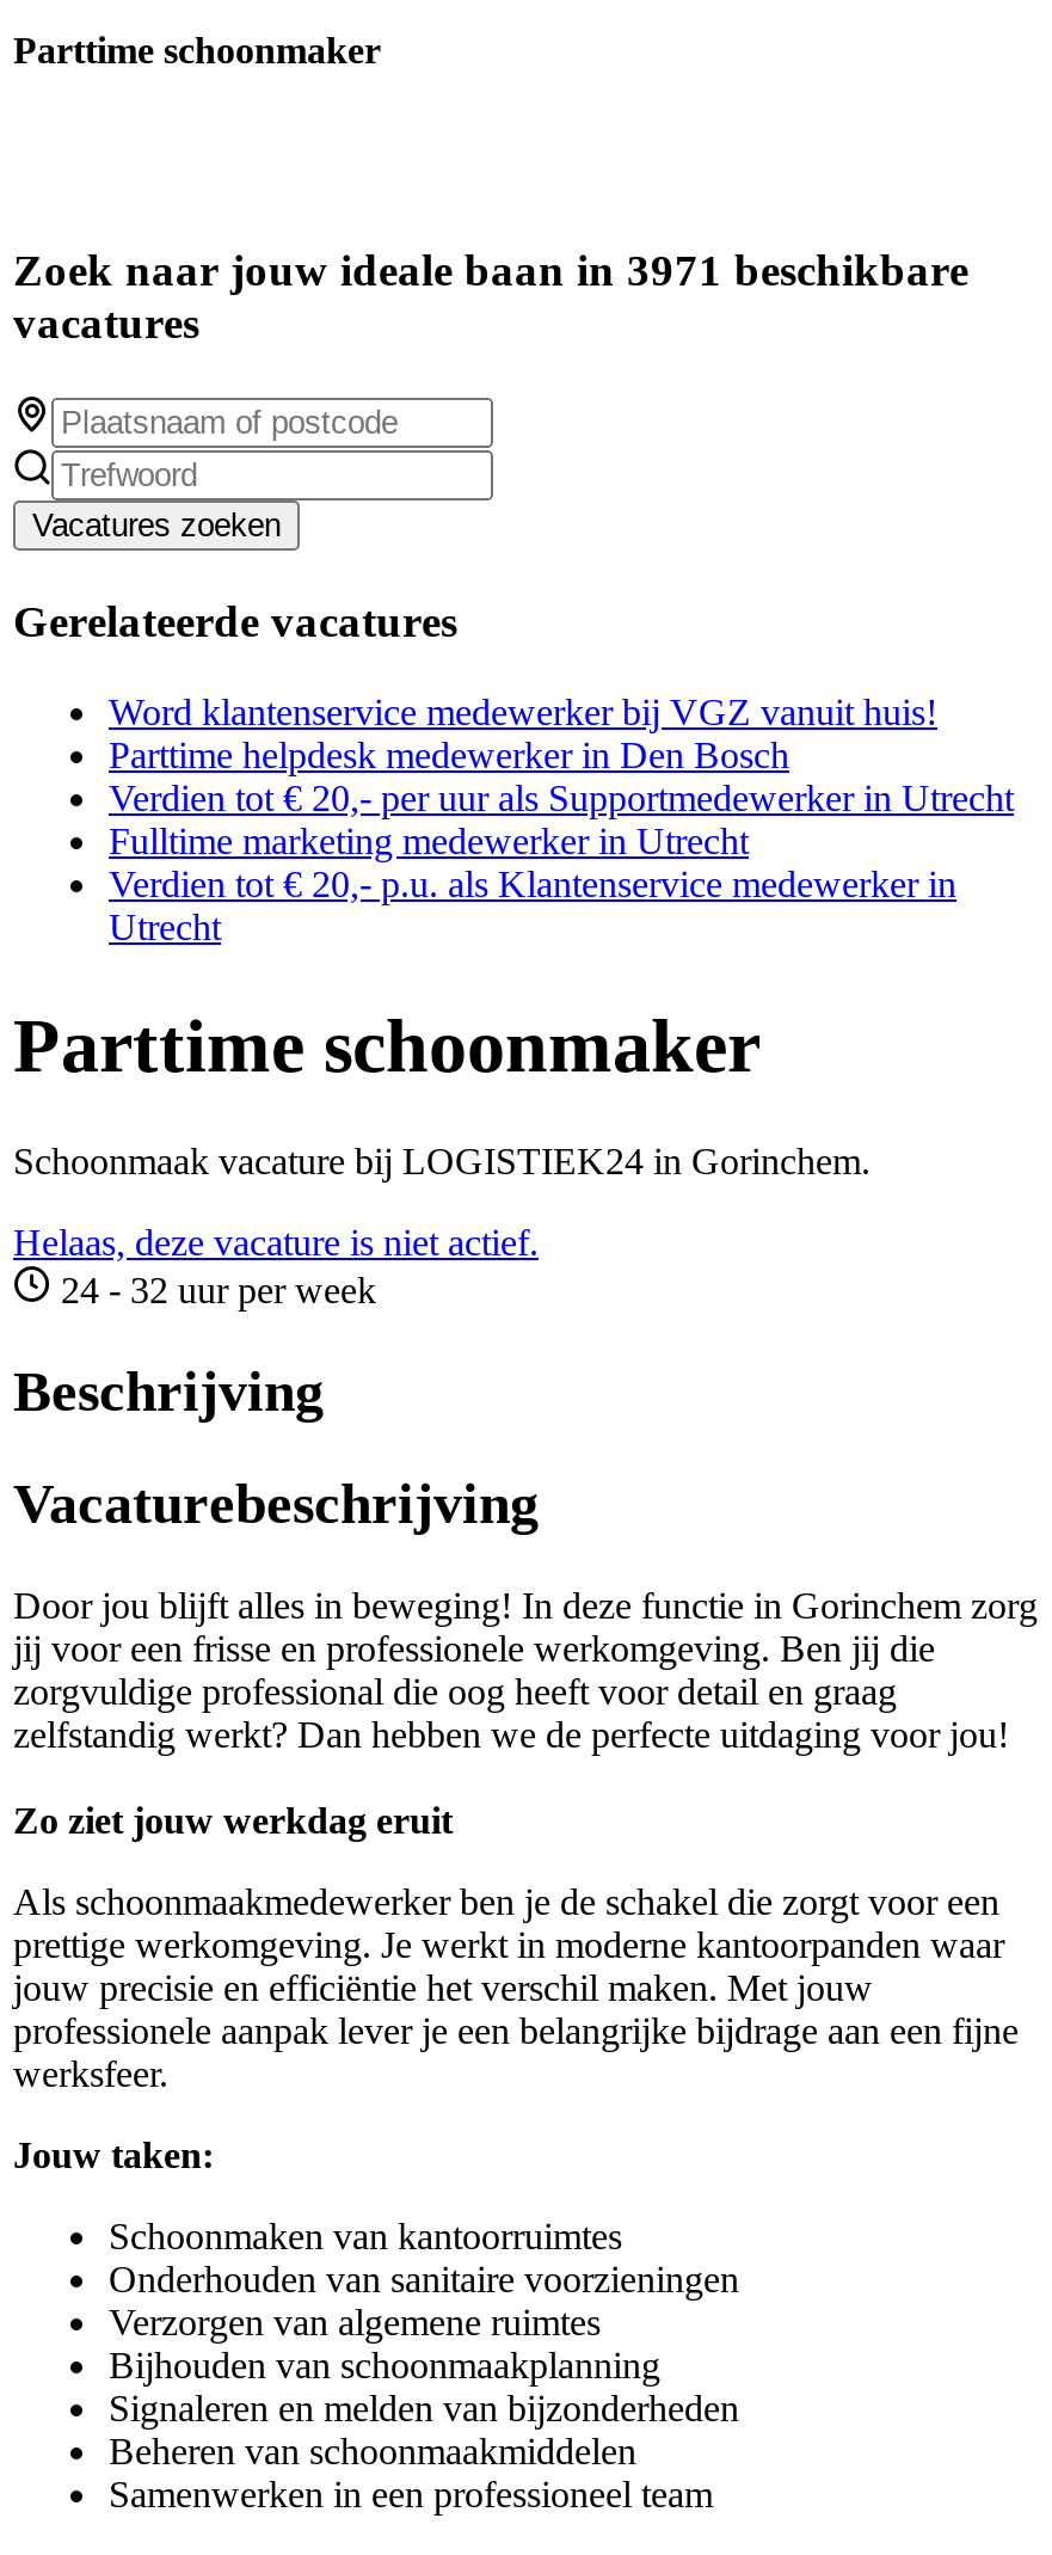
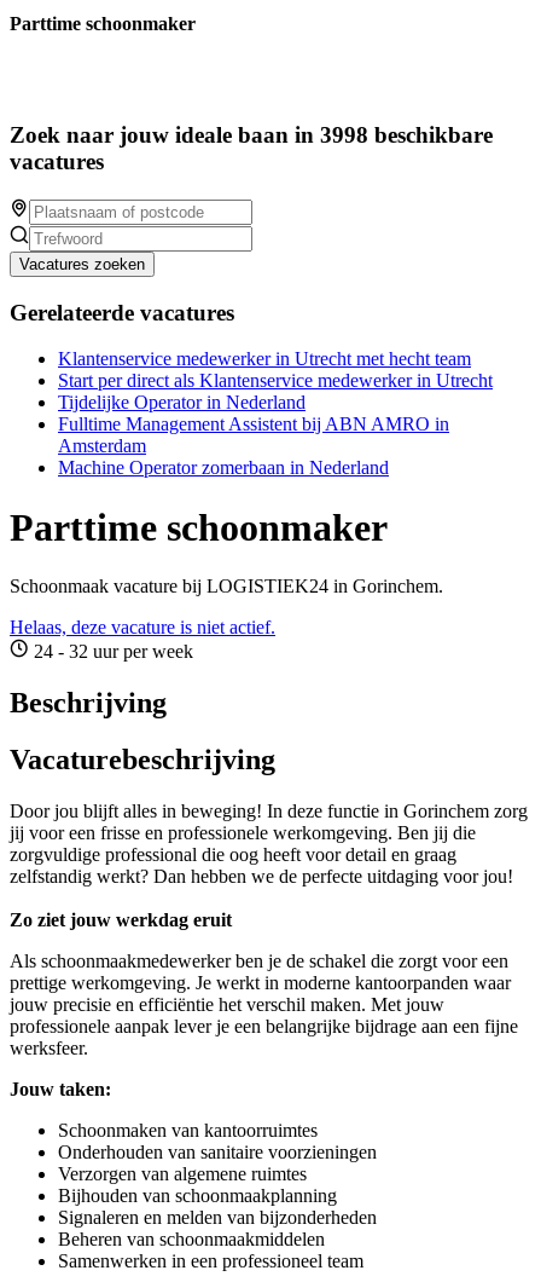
[13,245,968,296] Zoek naar jouw ideale baan in 3971 beschikbare -> [10,122,493,148] Zoek naar jouw ideale baan in 3998 beschikbare
[109,693,1014,948] Word klantenservice medewerker bij VGZ vanuit huis! | Parttime helpdesk medewerker in Den Bosch | Verdien tot € 20,- per uur als Supportmedewerker in Utrecht | Fulltime marketing medewerker in Utrecht | Verdien tot € 20,- p.u. als Klantenservice medewerker in | Utrecht -> [58,349,493,478] Klantenservice medewerker in Utrecht met hecht team | Start per direct als Klantenservice medewerker in Utrecht | Tijdelijke Operator in Nederland | Fulltime Management Assistent bij ABN AMRO in | Amsterdam | Machine Operator zomerbaan in Nederland

